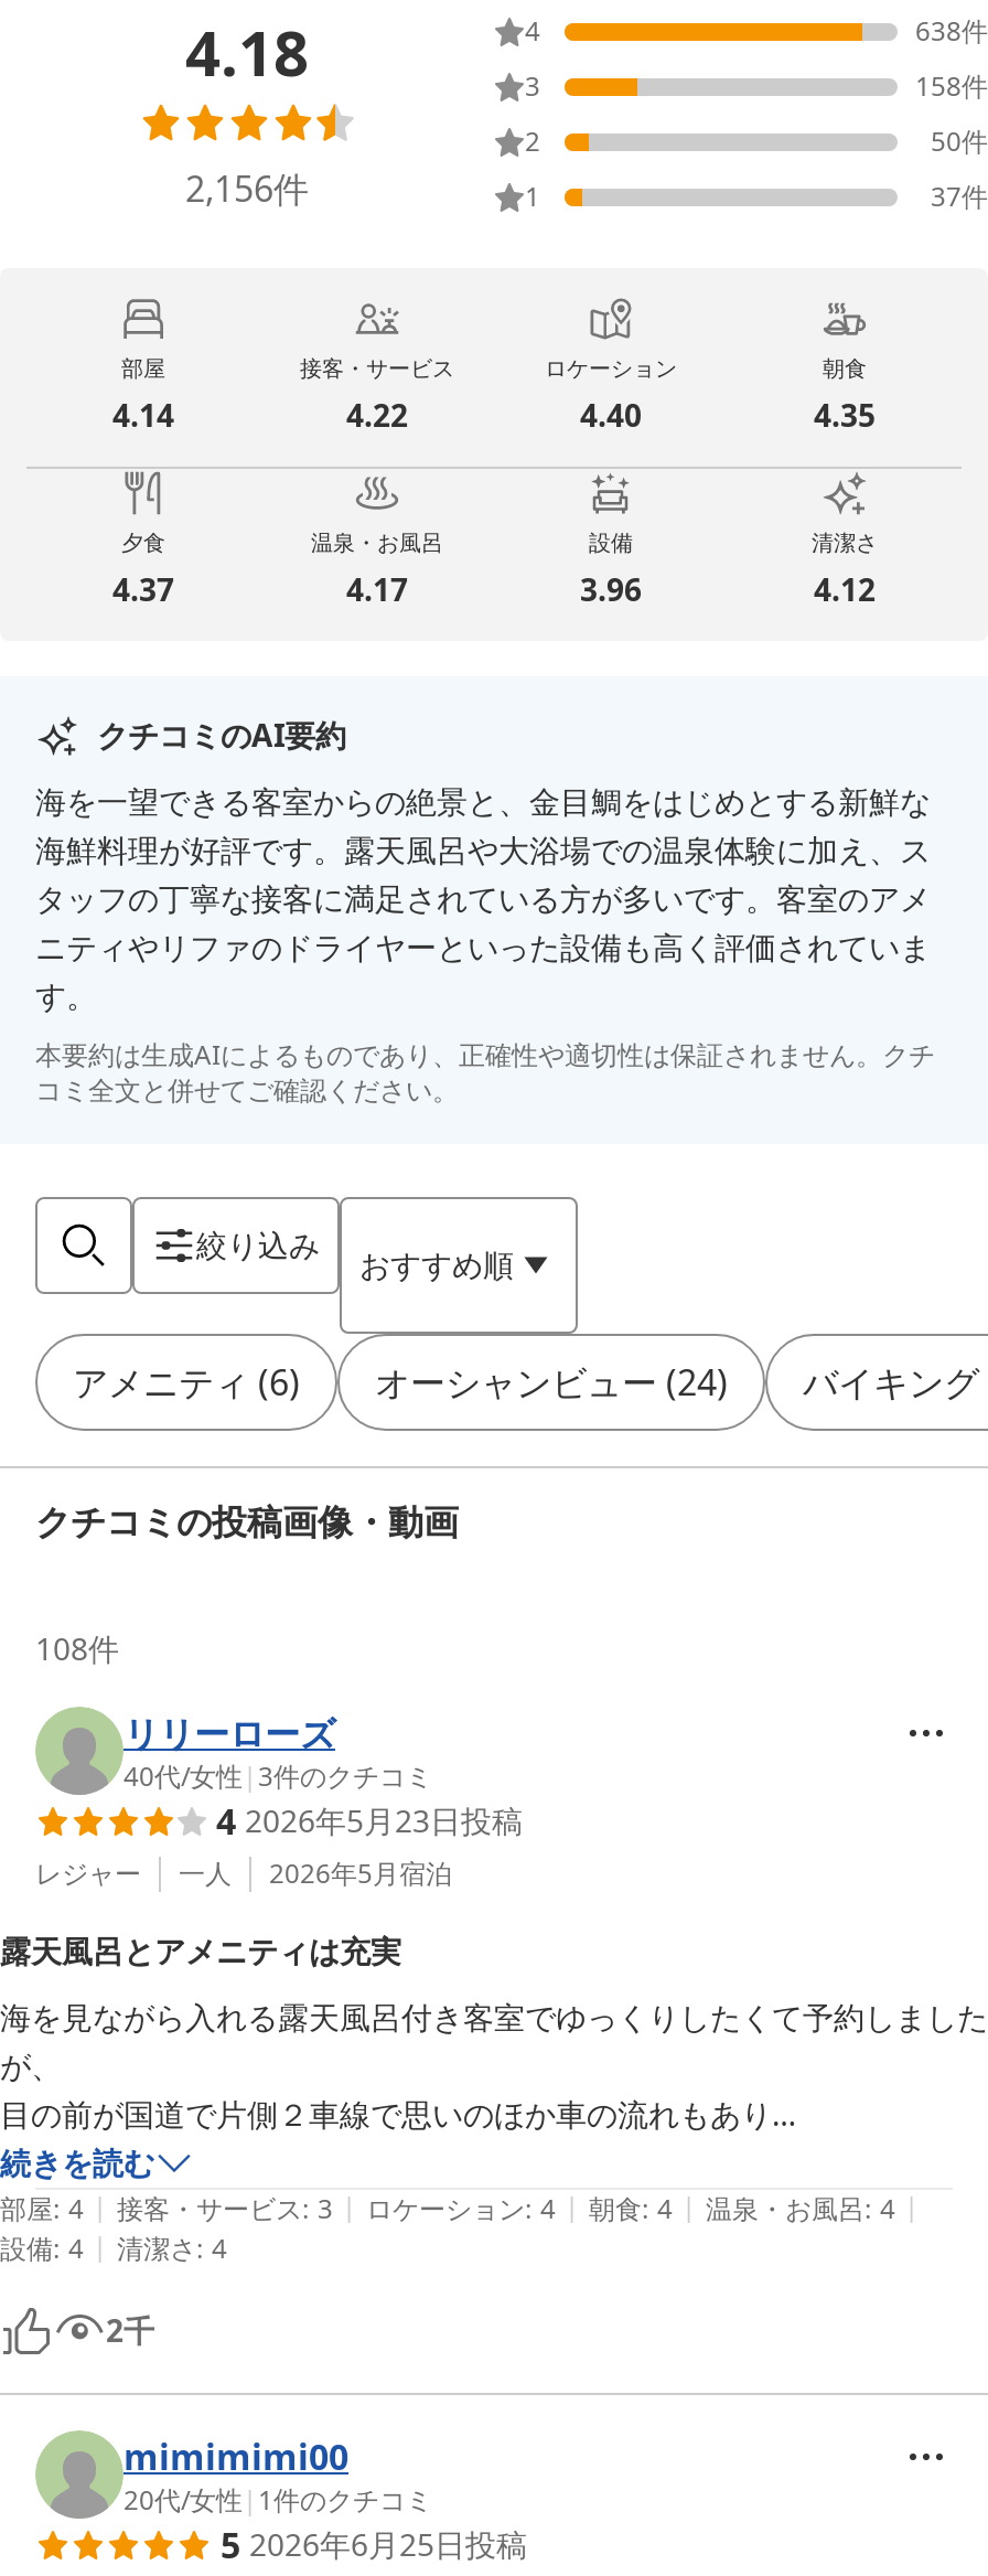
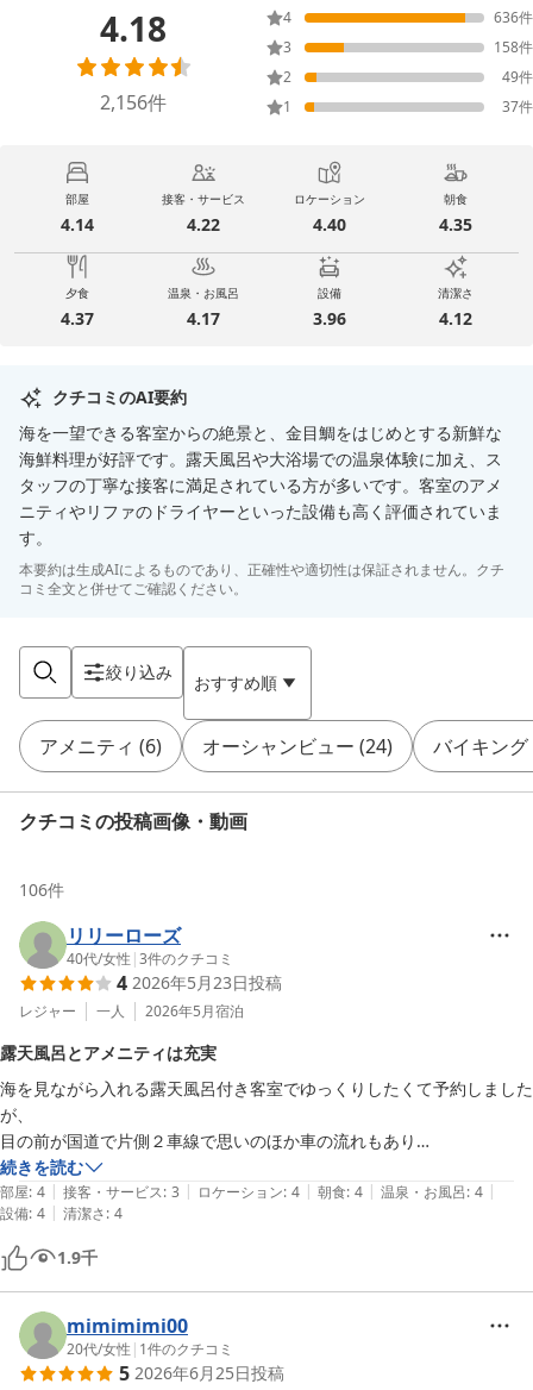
[915,13,988,50] 638件 -> [494,7,533,28] 636件
[931,122,988,160] 50件 -> [502,66,533,87] 49件
[35,1627,119,1669] 108件 -> [19,878,64,901] 106件
[106,2309,154,2351] 2千 -> [57,1246,98,1269] 1.9千

